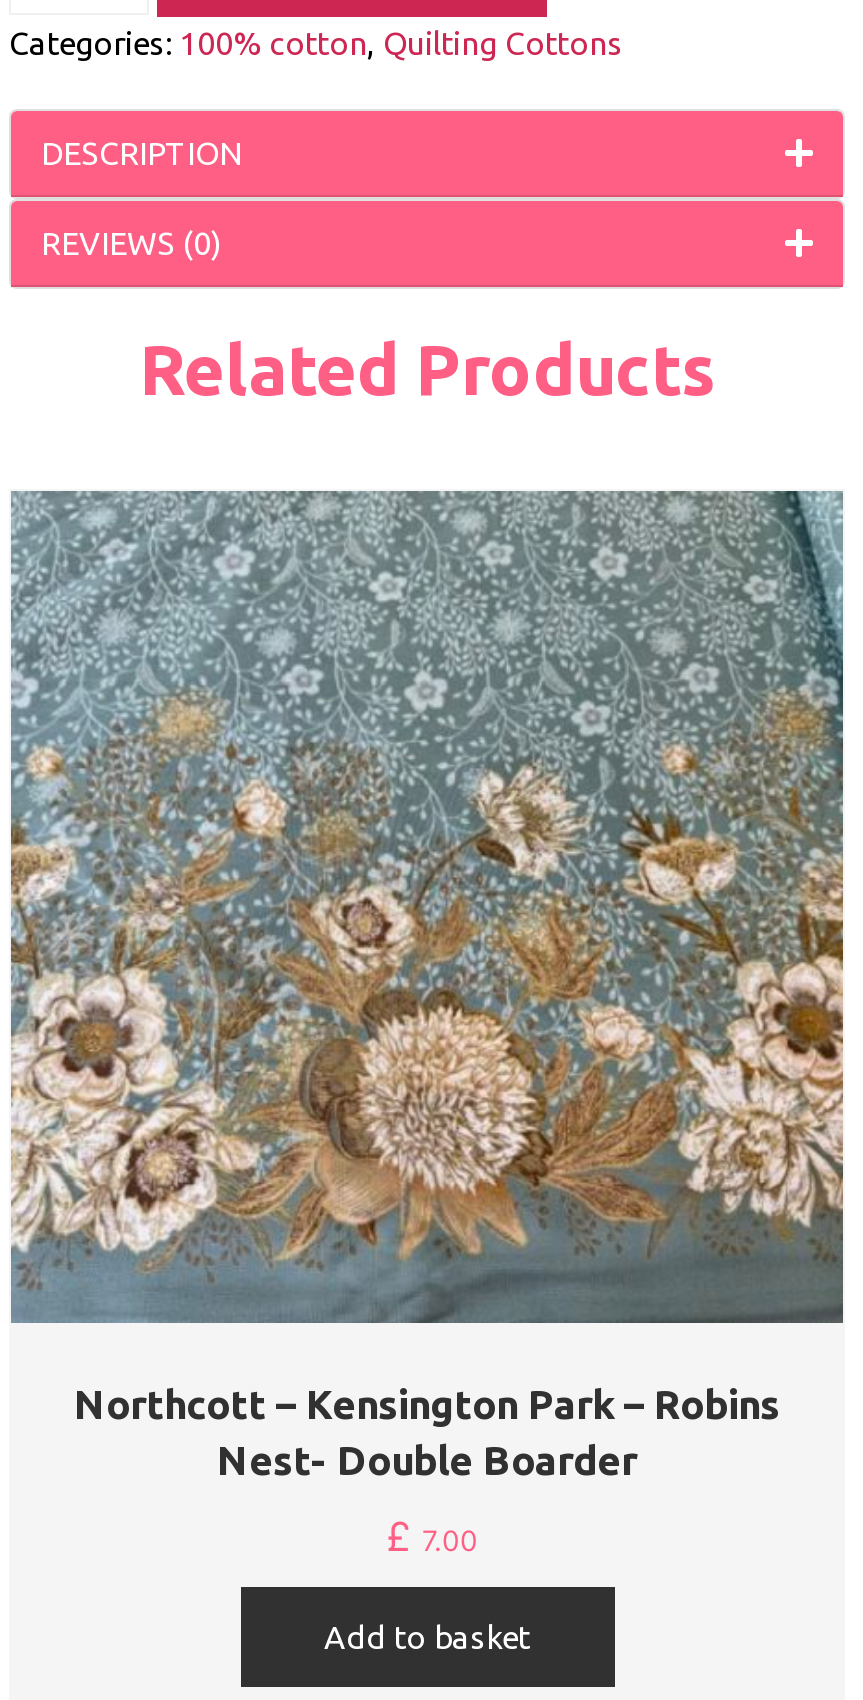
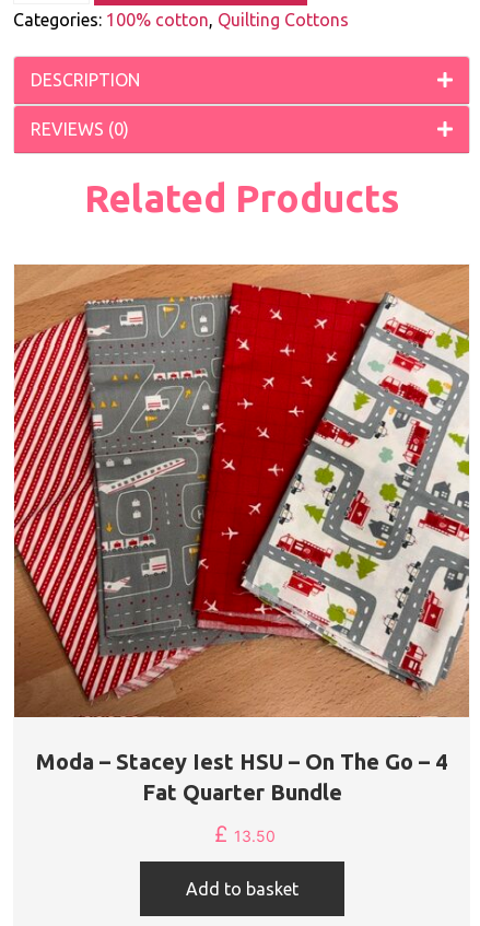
[9,489,845,1483] [image] | Northcott – Kensington Park – Robins | Nest- Double Boarder -> [13,263,470,805] [image] | Moda – Stacey Iest HSU – On The Go – 4 | Fat Quarter Bundle
[386,1513,478,1561] £ 7.00 -> [214,821,275,847] £ 13.50

